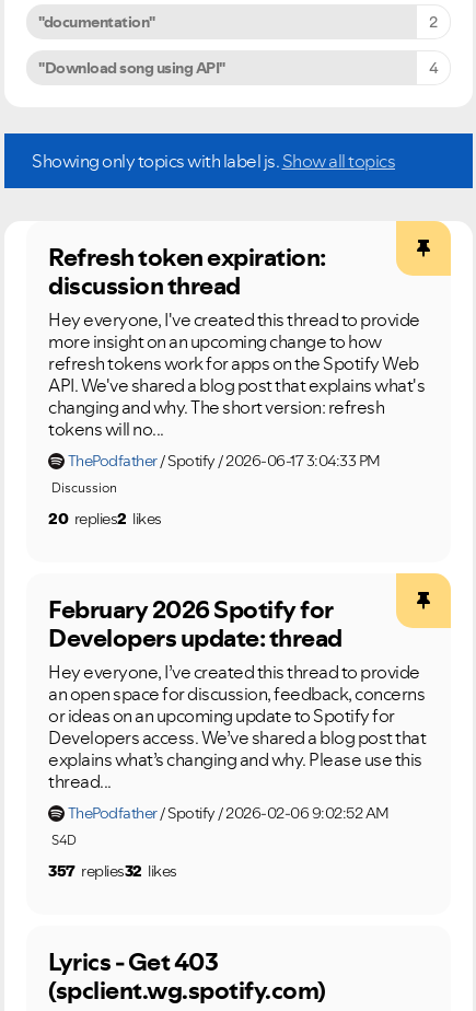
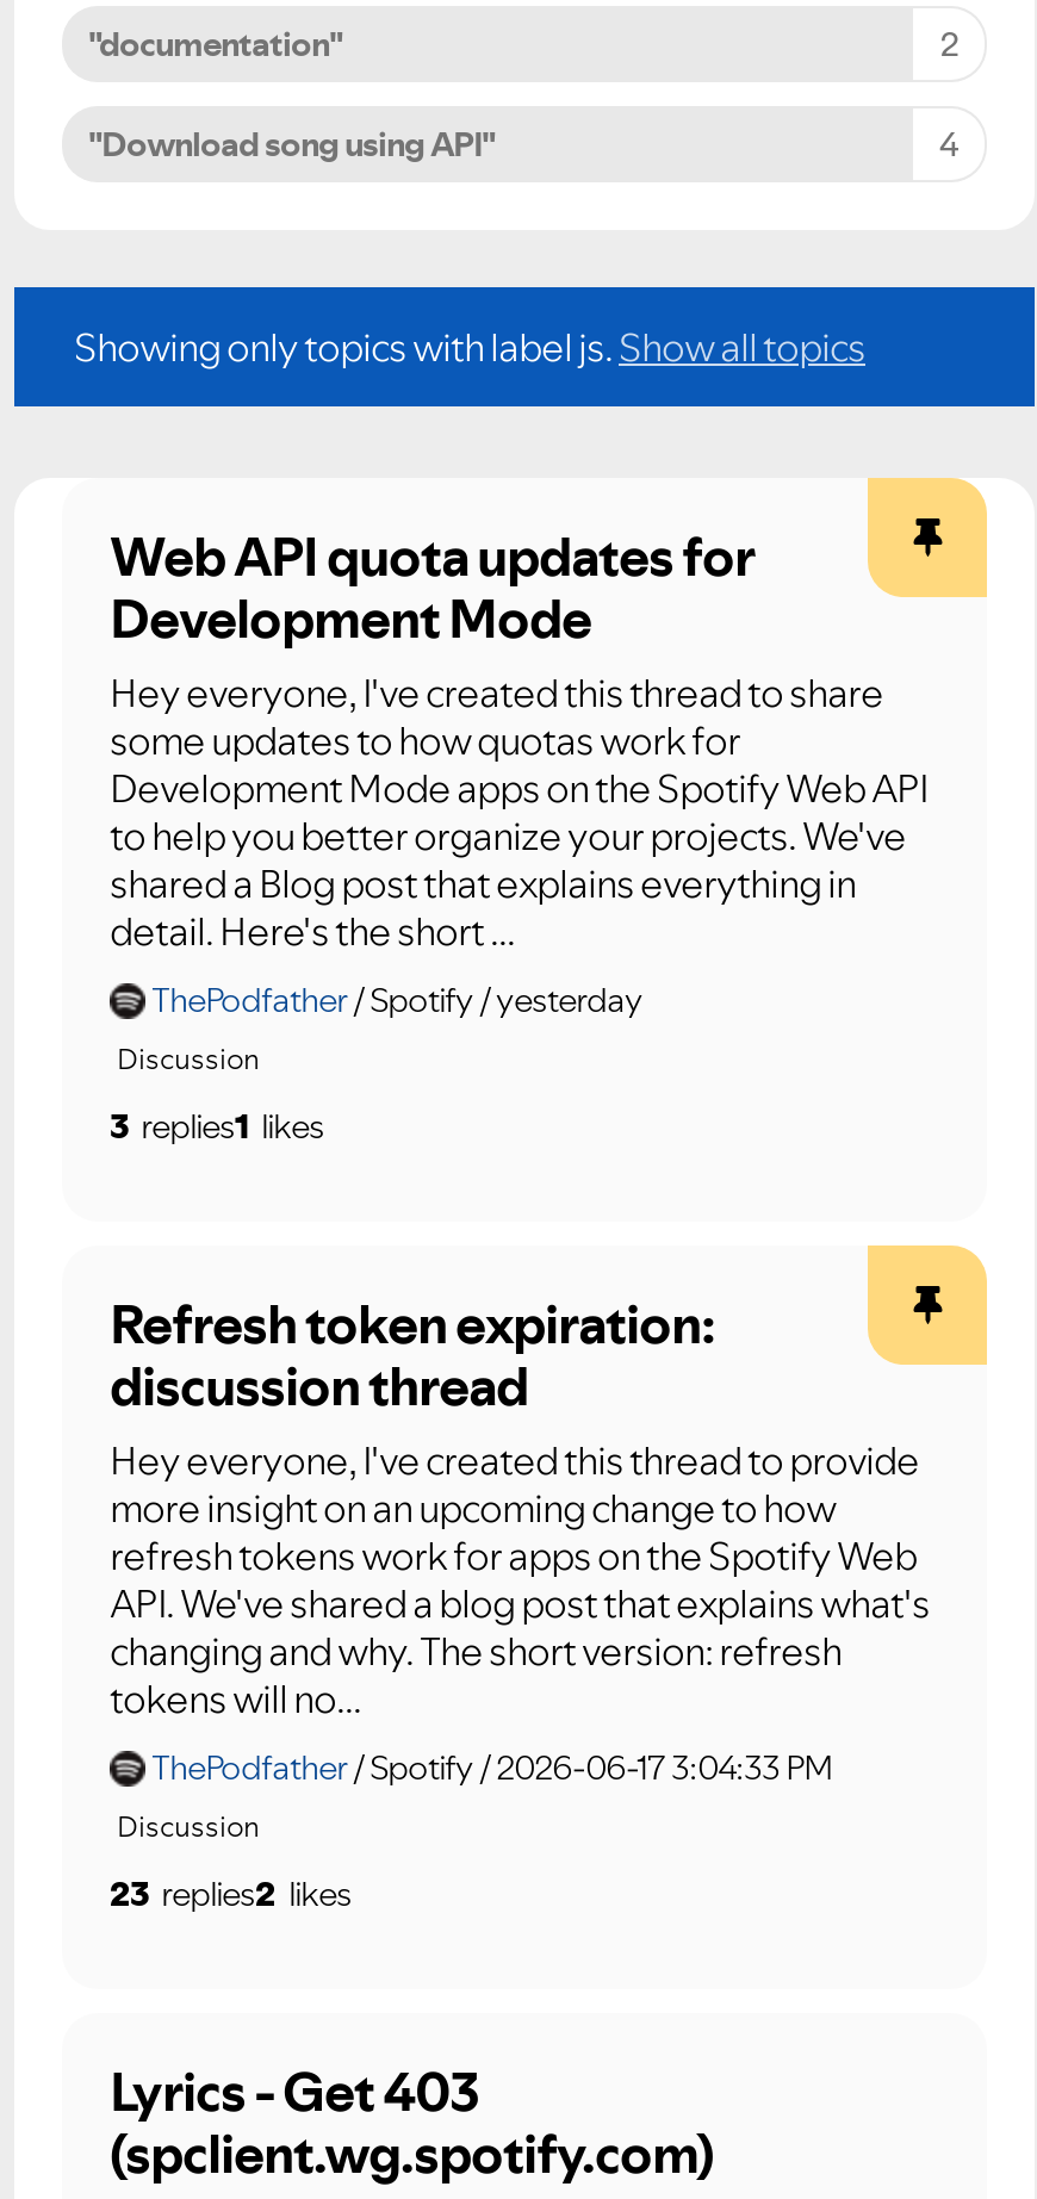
none -> [110,521,927,1150] Web API quota updates for | Development Mode | Hey everyone, I've created this thread to share | some updates to how quotas work for | Development Mode apps on the Spotify Web API | to help you better organize your projects. We've | shared a Blog post that explains everything in | detail. Here's the short ... | ThePodfather Spotify yesterday | Discussion | 3 replies1 likes
moved [48,241,425,497] -> [110,1289,930,1846]: Refresh token expiration: | discussion thread | Hey everyone, I've created this thread to provide | ... | ThePodfather Spotify 2026-06-17 3:04:33 PM | Discussion
[48,508,426,882] 20 replies2 likes | February 2026 Spotify for | Developers update: thread | Hey everyone, I’ve created this thread to provide | an open space for discussion, feedback, concerns | or ideas on an upcoming update to Spotify for | Developers access. We’ve shared a blog post that | explains what’s changing and why. Please use this | thread... | ThePodfather Spotify 2026-02-06 9:02:52 AM | S4D | 357 replies32 likes -> [110,1870,352,1918] 23 replies2 likes

